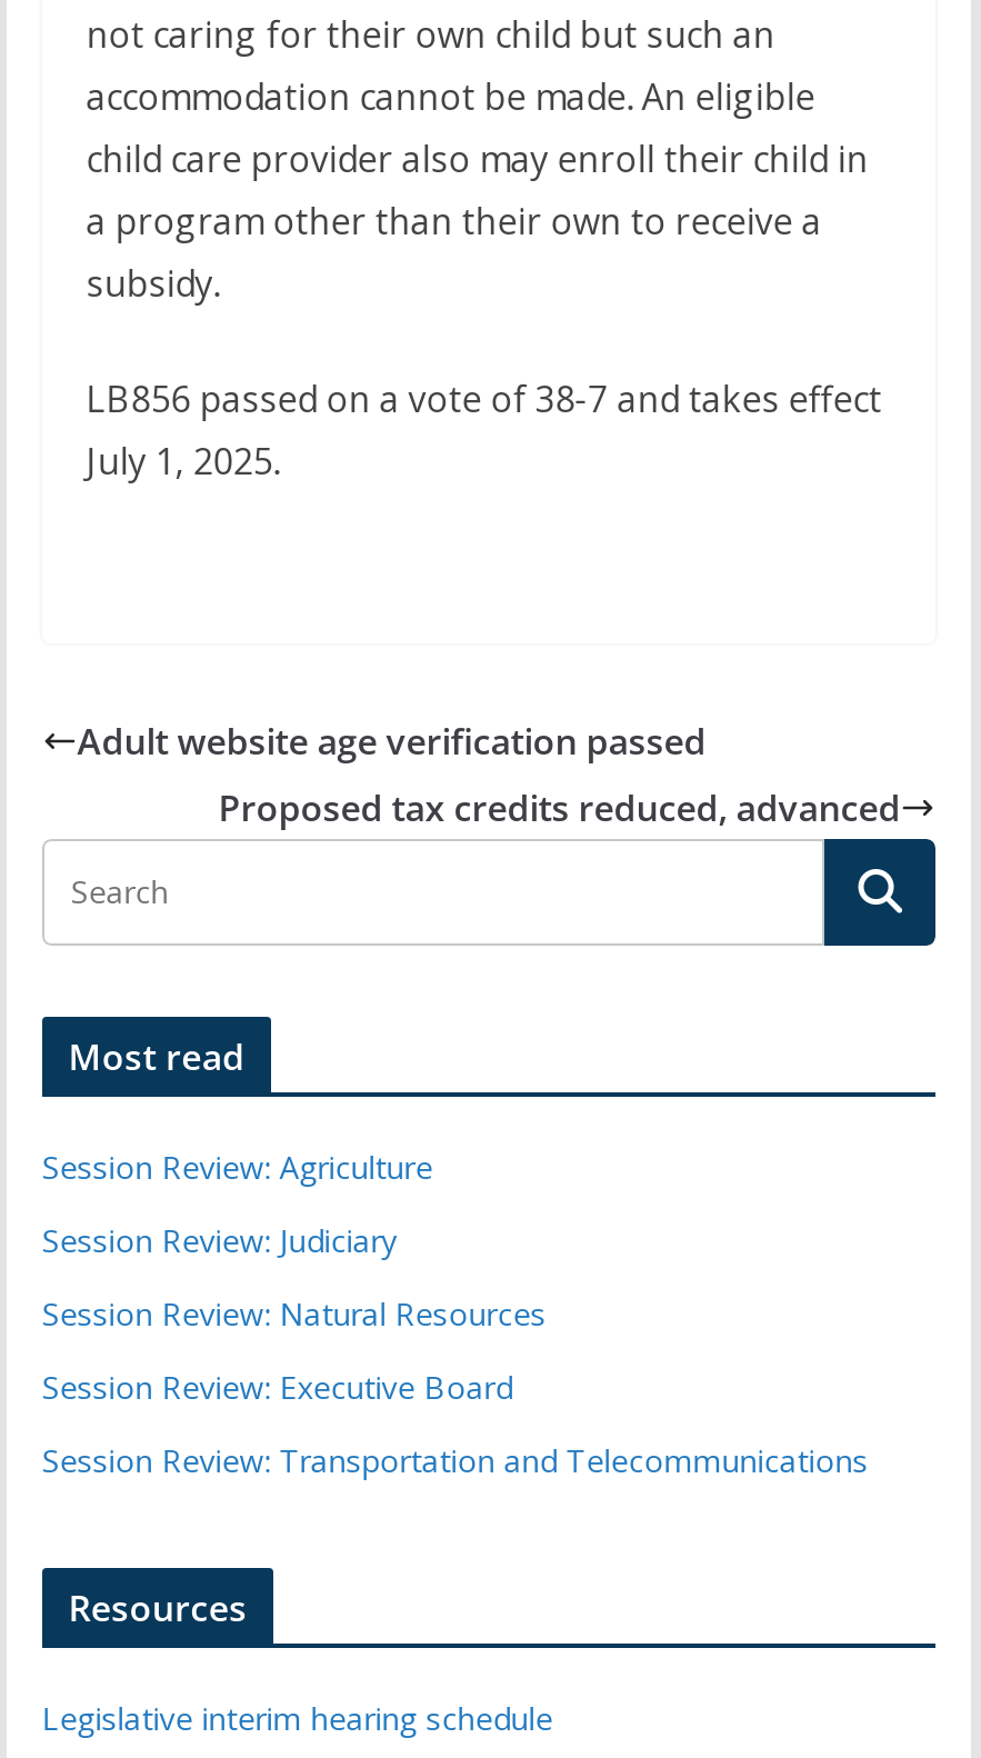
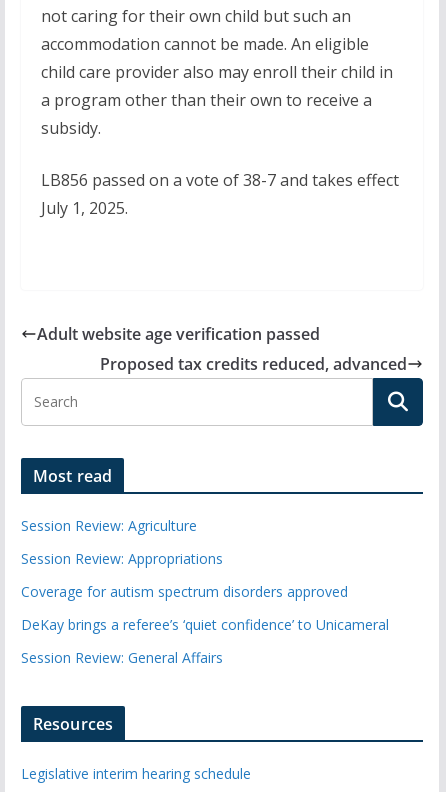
[42,1219,397,1261] Session Review: Judiciary -> [21,549,223,568] Session Review: Appropriations
[42,1292,546,1335] Session Review: Natural Resources -> [21,582,348,601] Coverage for autism spectrum disorders approved
[42,1366,513,1408] Session Review: Executive Board -> [21,615,389,634] DeKay brings a referee’s ‘quiet confidence’ to Unicameral
[42,1439,868,1481] Session Review: Transportation and Telecommunications -> [21,648,223,667] Session Review: General Affairs

